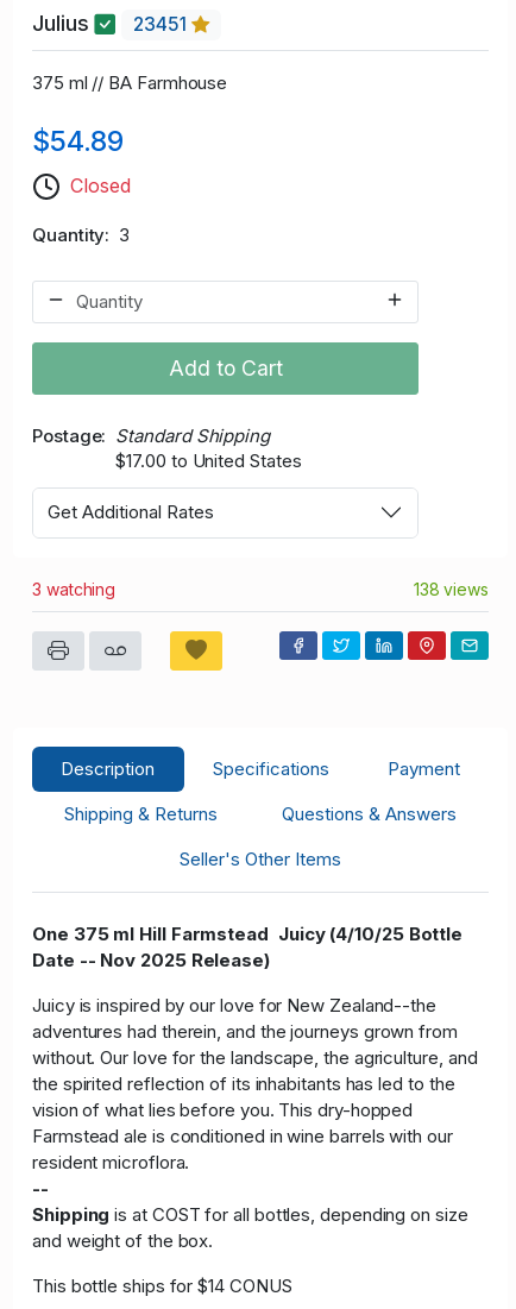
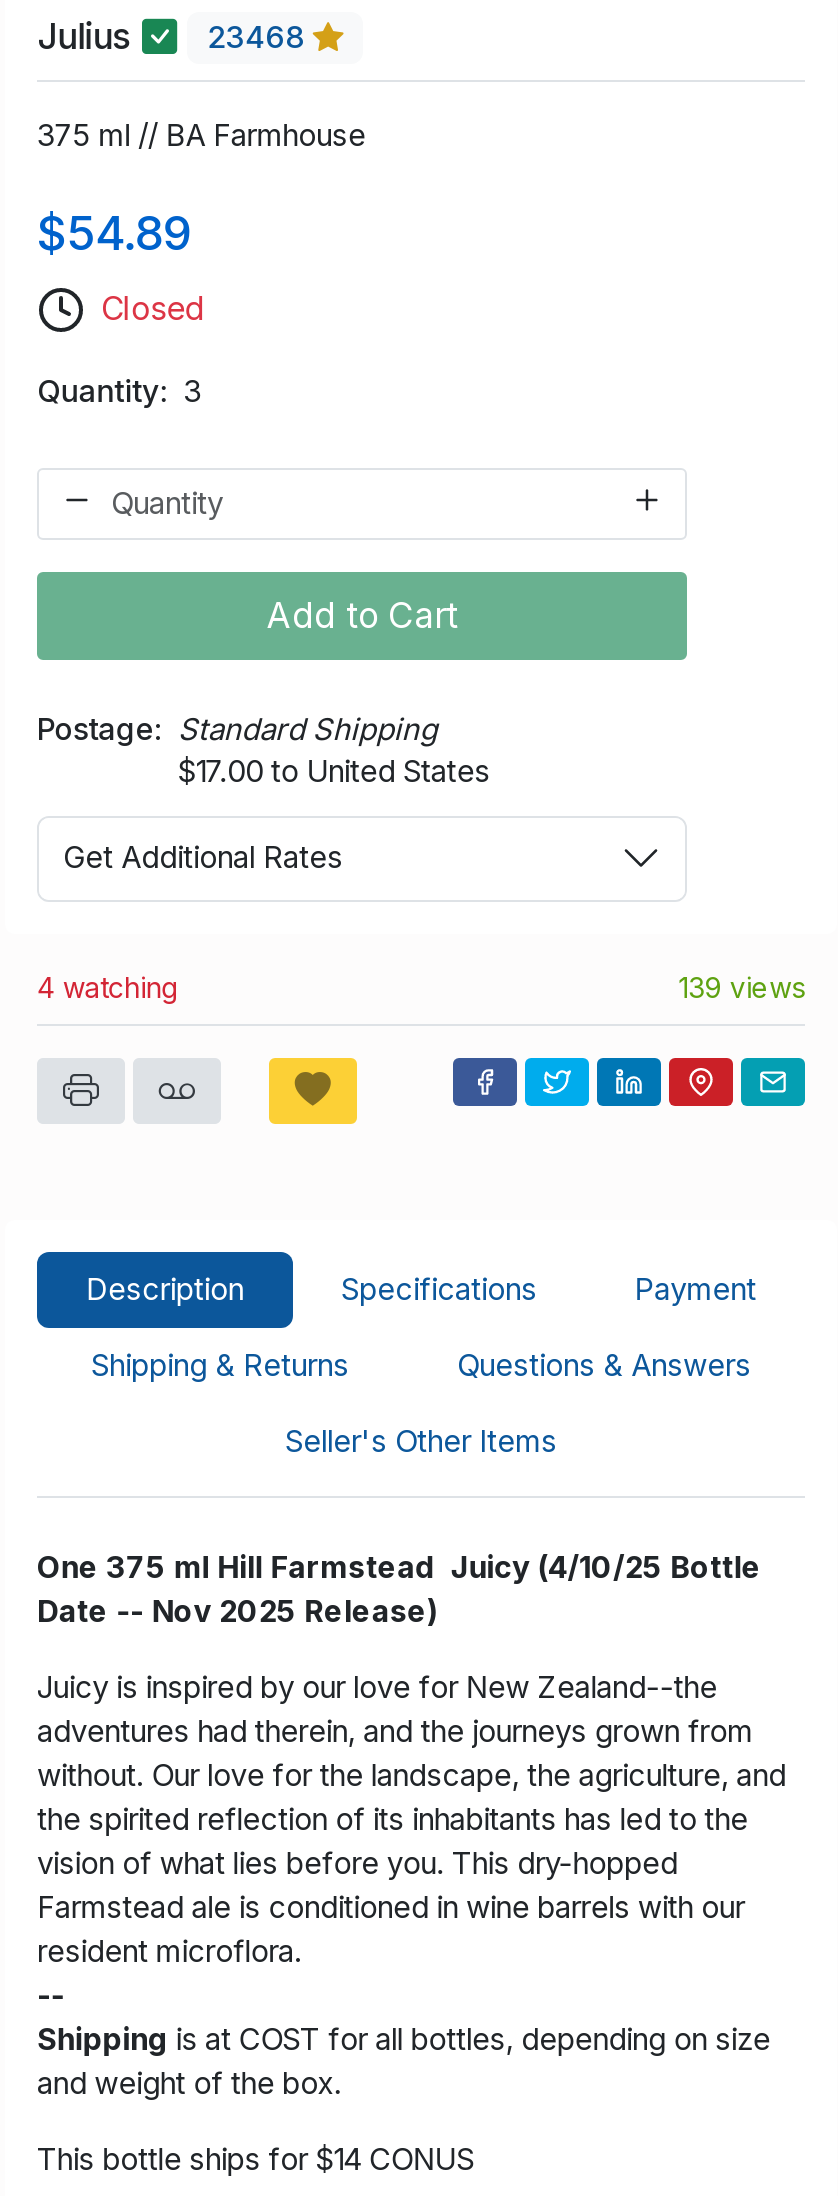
[32,11,191,36] Julius 23451 -> [37,15,313,57] Julius 23468
[32,579,116,599] 3 watching -> [37,970,179,1004] 4 watching
[413,579,489,599] 138 views -> [678,970,805,1004] 139 views

